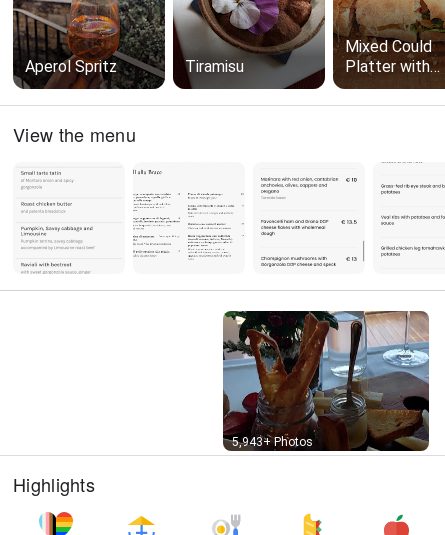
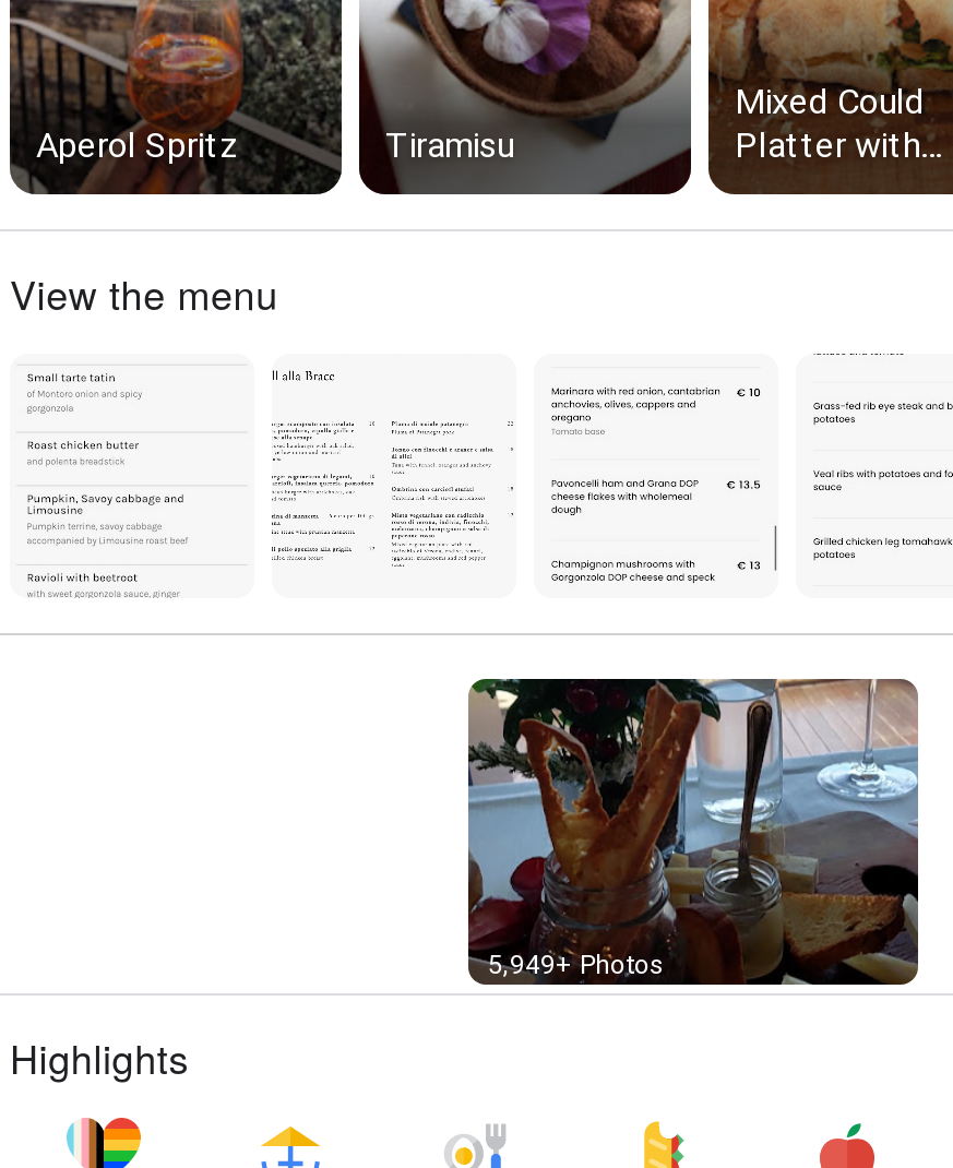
[232,435,313,449] 5,943+ Photos -> [488,950,665,981] 5,949+ Photos

